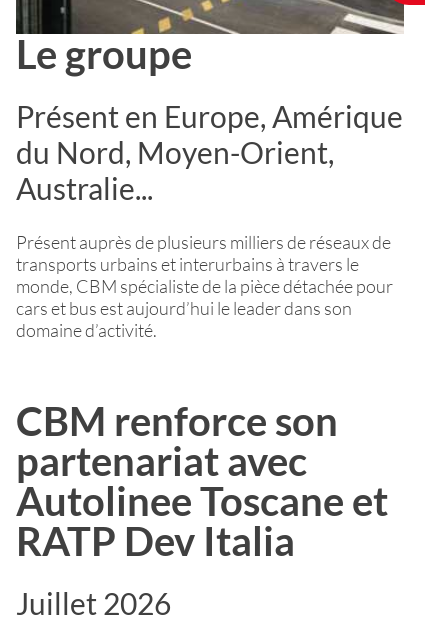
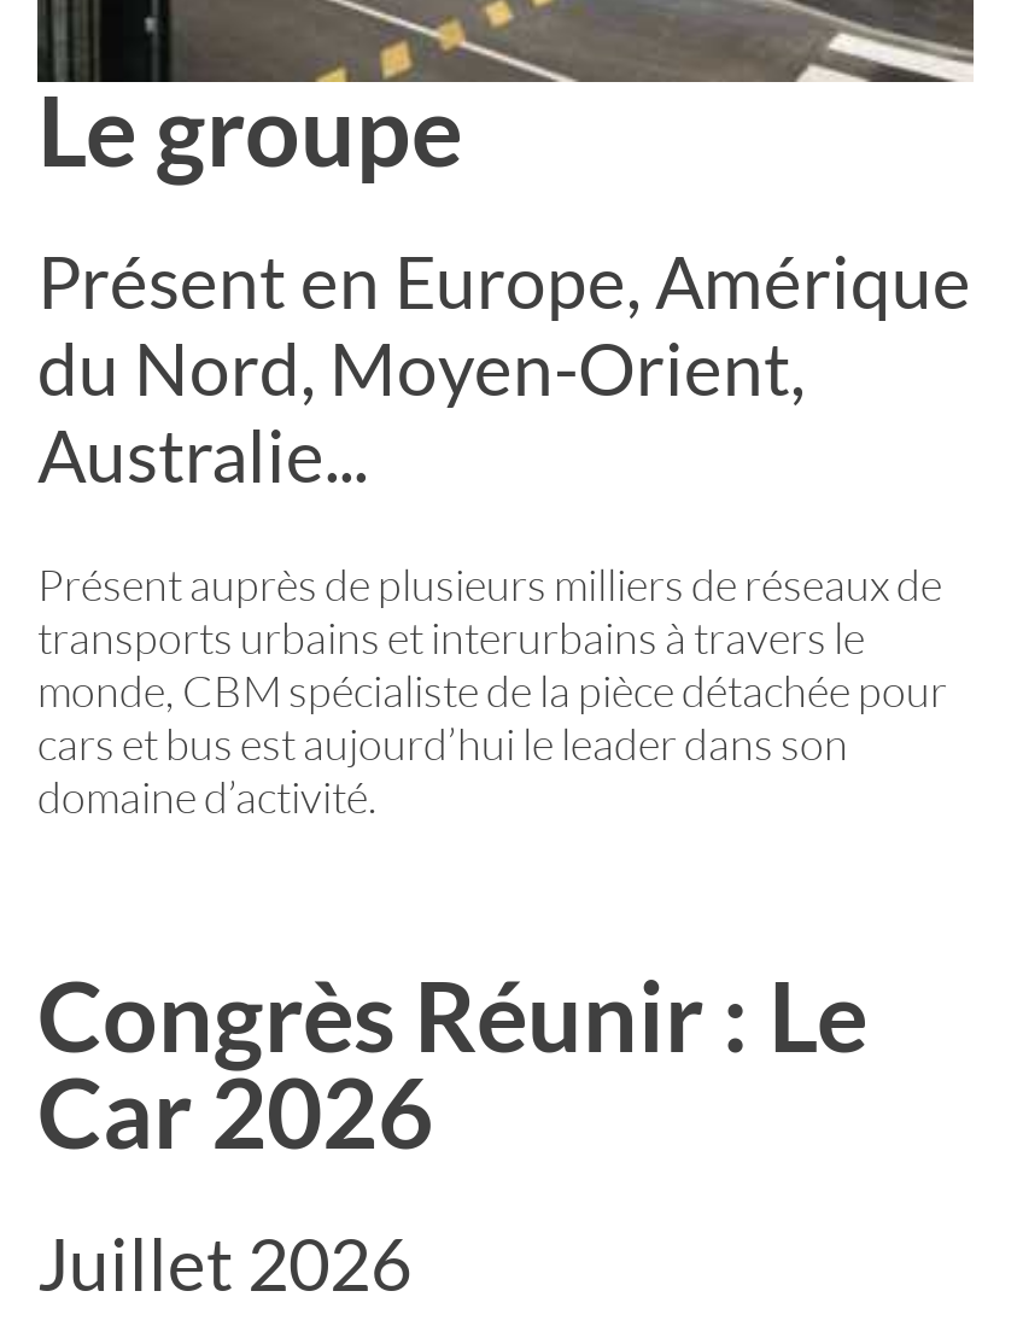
[16,397,388,565] CBM renforce son | partenariat avec | Autolinee Toscane et | RATP Dev Italia -> [37,957,867,1169] Congrès Réunir : Le | Car 2026

